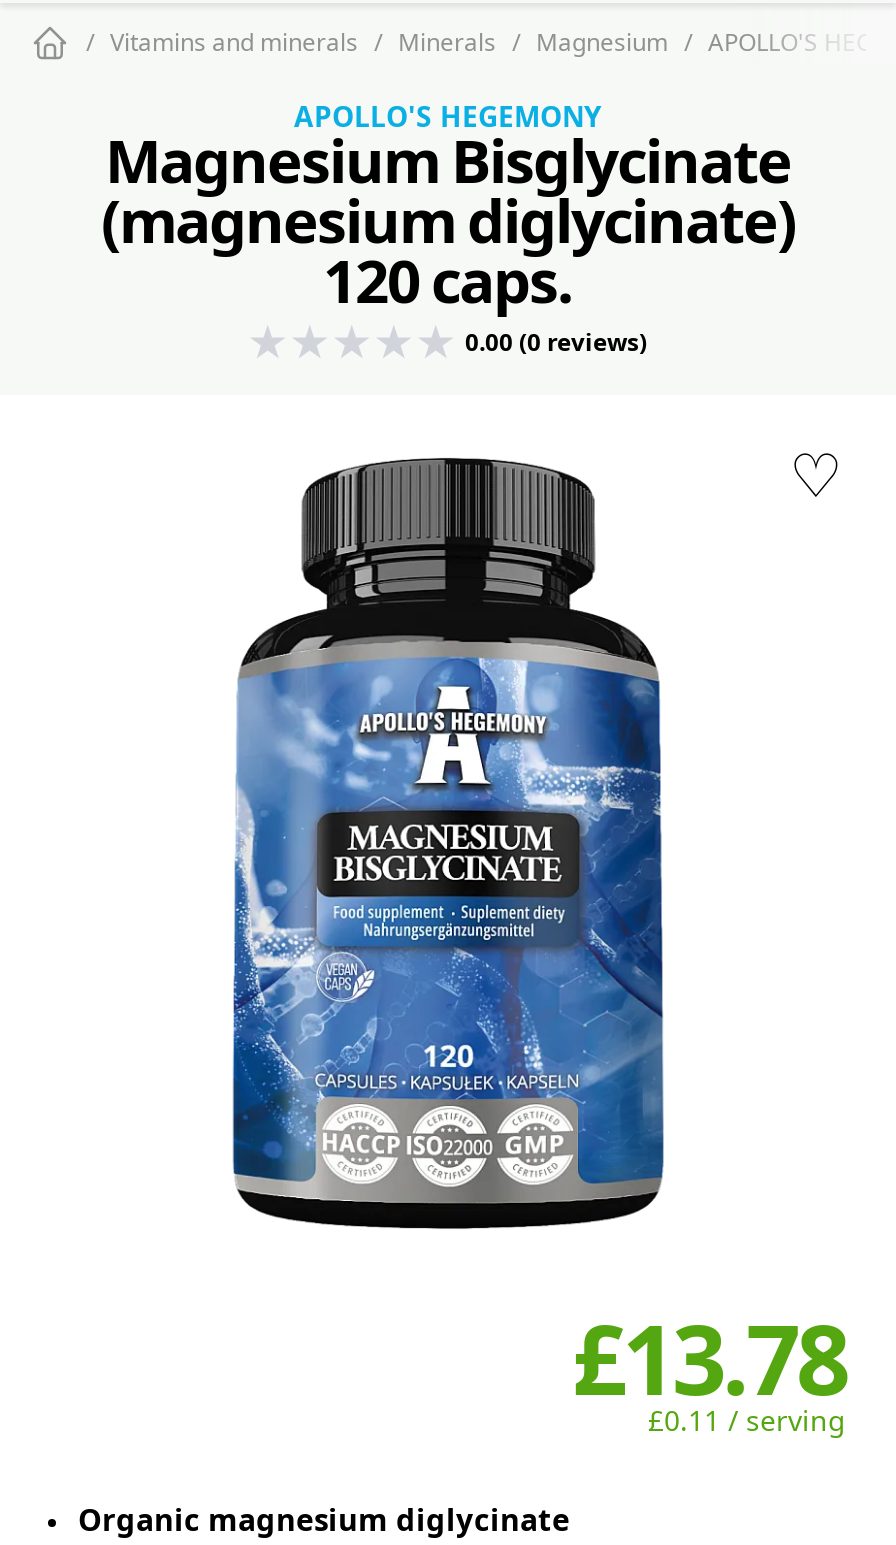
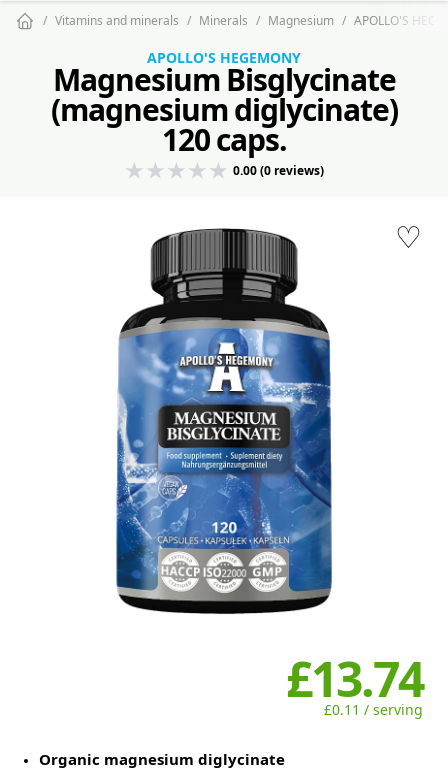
[572,1311,846,1407] £13.78 -> [286,655,423,703] £13.74

